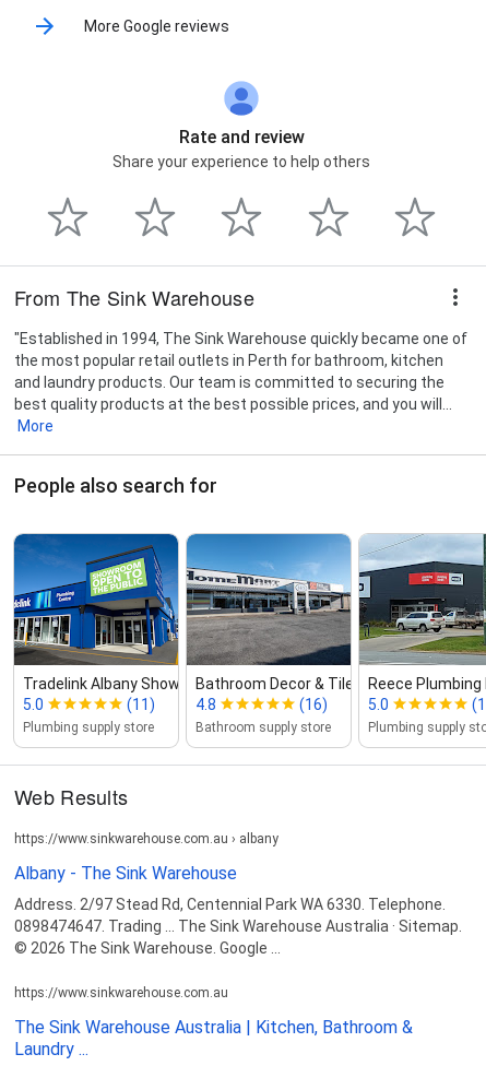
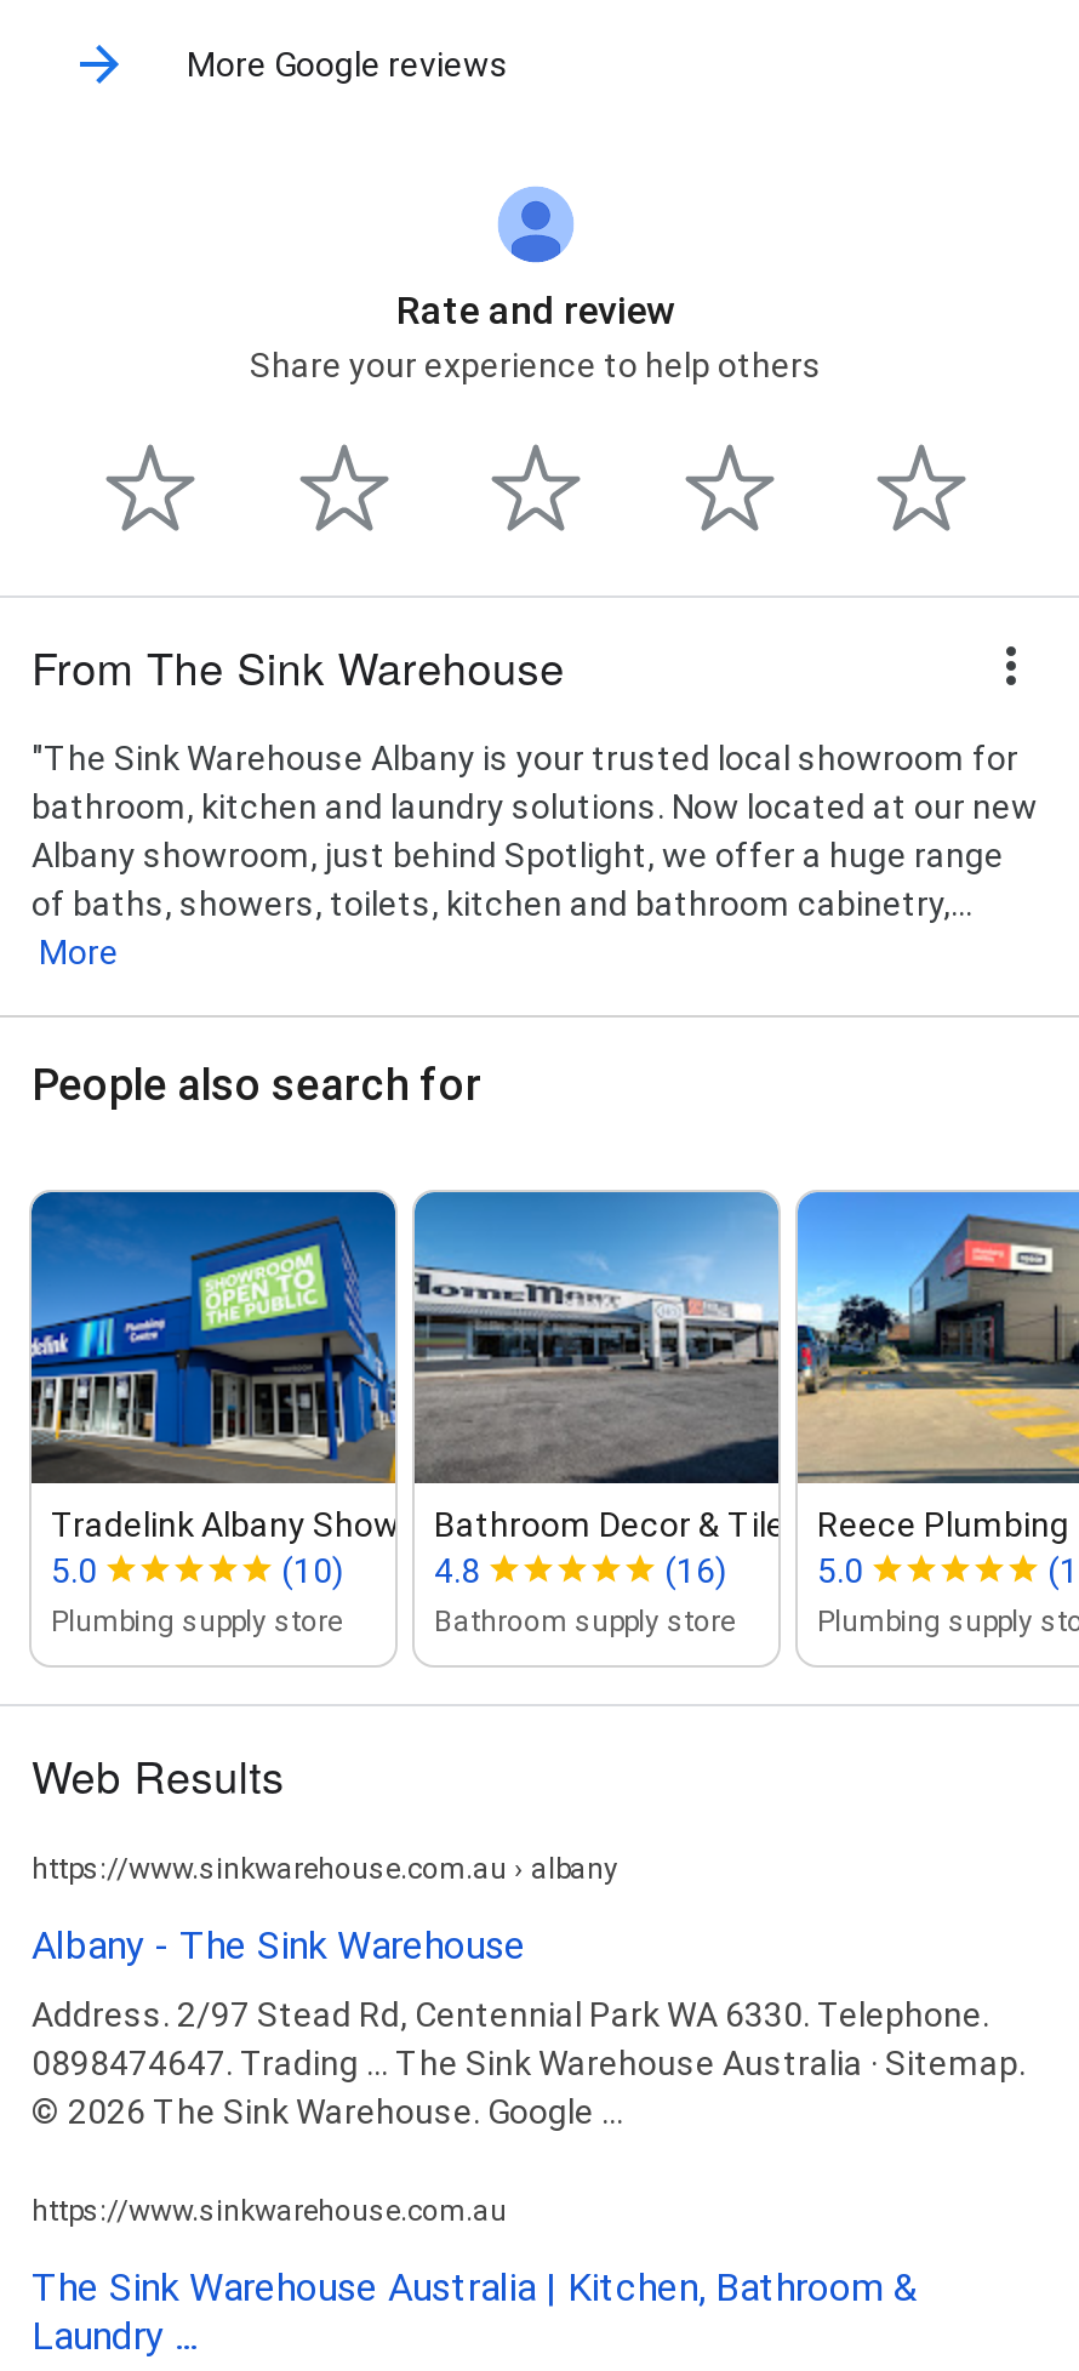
[14,330,467,413] "Established in 1994, The Sink Warehouse quickly became one of | the most popular retail outlets in Perth for bathroom, kitchen | and laundry products. Our team is committed to securing the | best quality products at the best possible prices, and you will... -> [32,738,1038,922] "The Sink Warehouse Albany is your trusted local showroom for | bathroom, kitchen and laundry solutions. Now located at our new | Albany showroom, just behind Spotlight, we offer a huge range | of baths, showers, toilets, kitchen and bathroom cabinetry,...
[358,533,483,665] [image] -> [795,1190,1072,1483] [image]
[127,695,155,713] (11) -> [281,1550,344,1589] (10)

